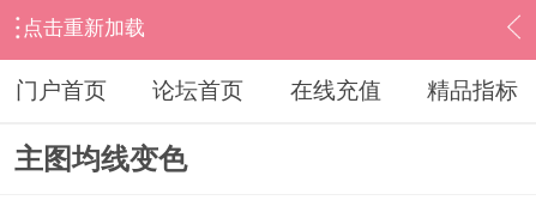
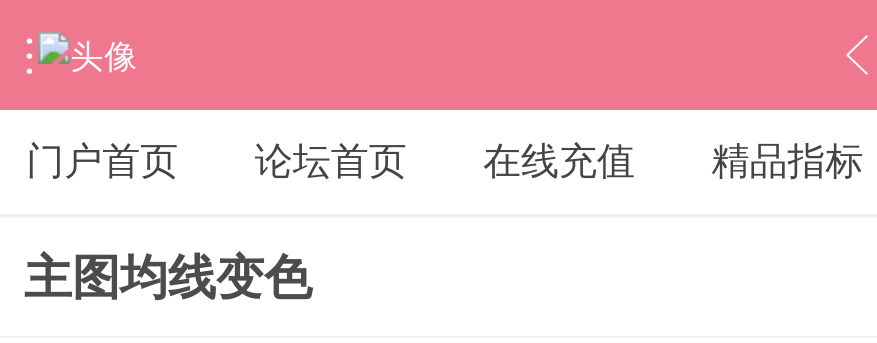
[23,16,145,39] 点击重新加载 -> none

